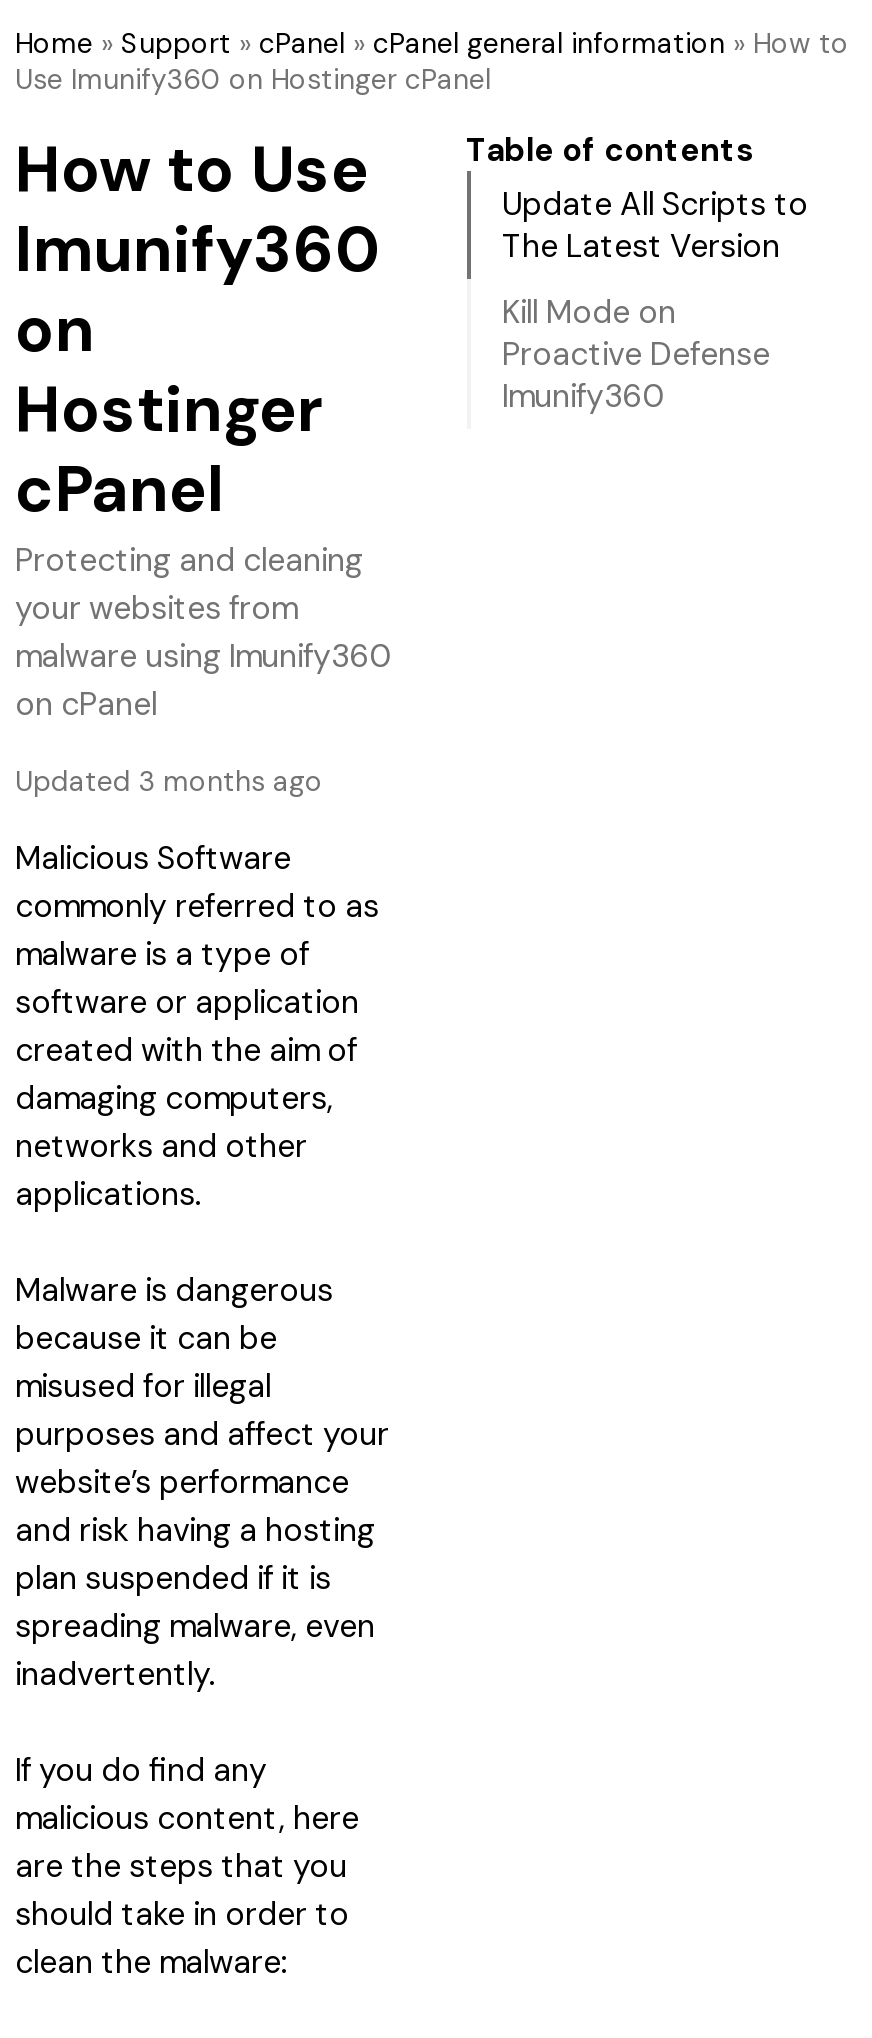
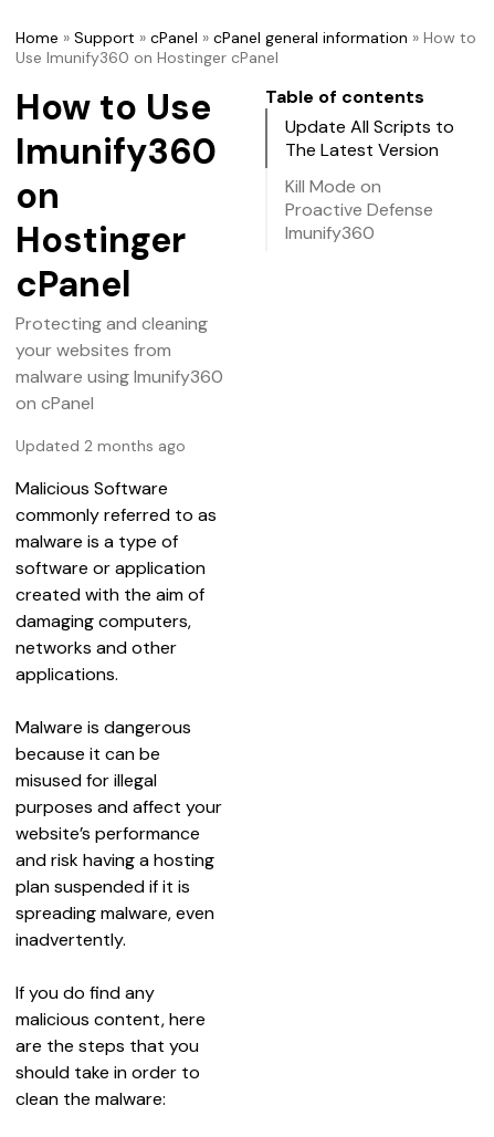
[15,763,323,799] Updated 3 months ago -> [15,436,186,456] Updated 2 months ago

